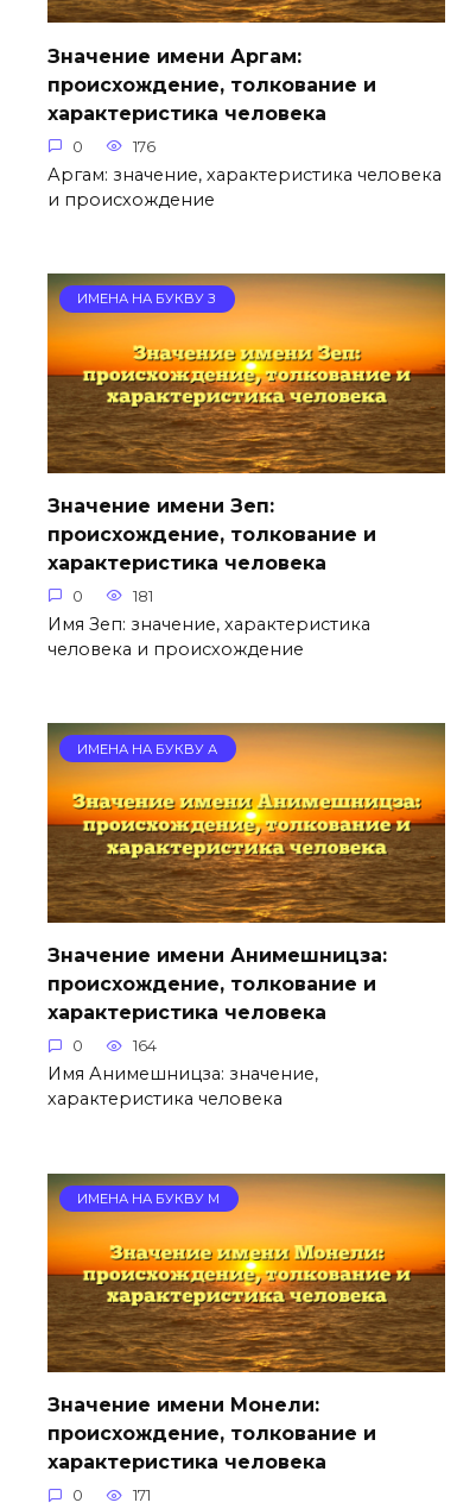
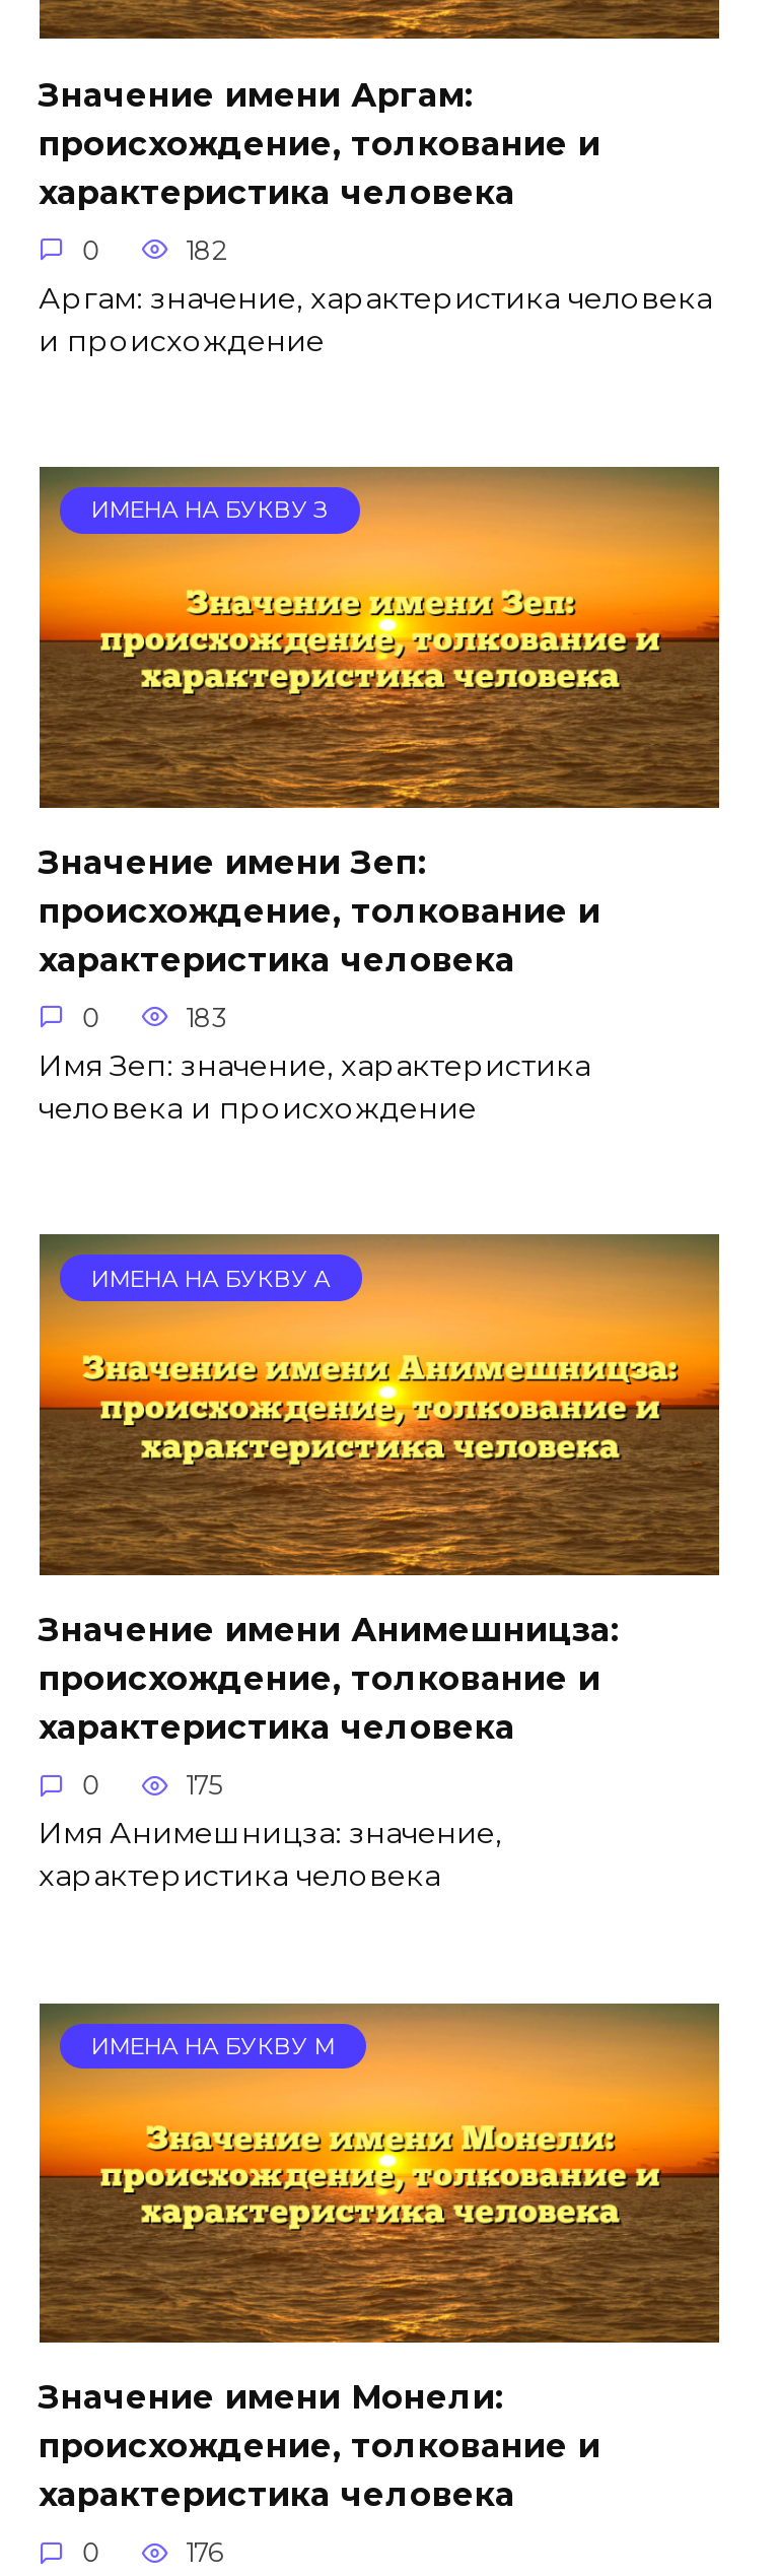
[133,138,155,155] 176 -> [186,235,226,265] 182
[133,587,153,605] 181 -> [186,1003,228,1033] 183
[133,1037,157,1055] 164 -> [186,1771,222,1801] 175
[133,1487,151,1505] 171 -> [186,2538,224,2569] 176

